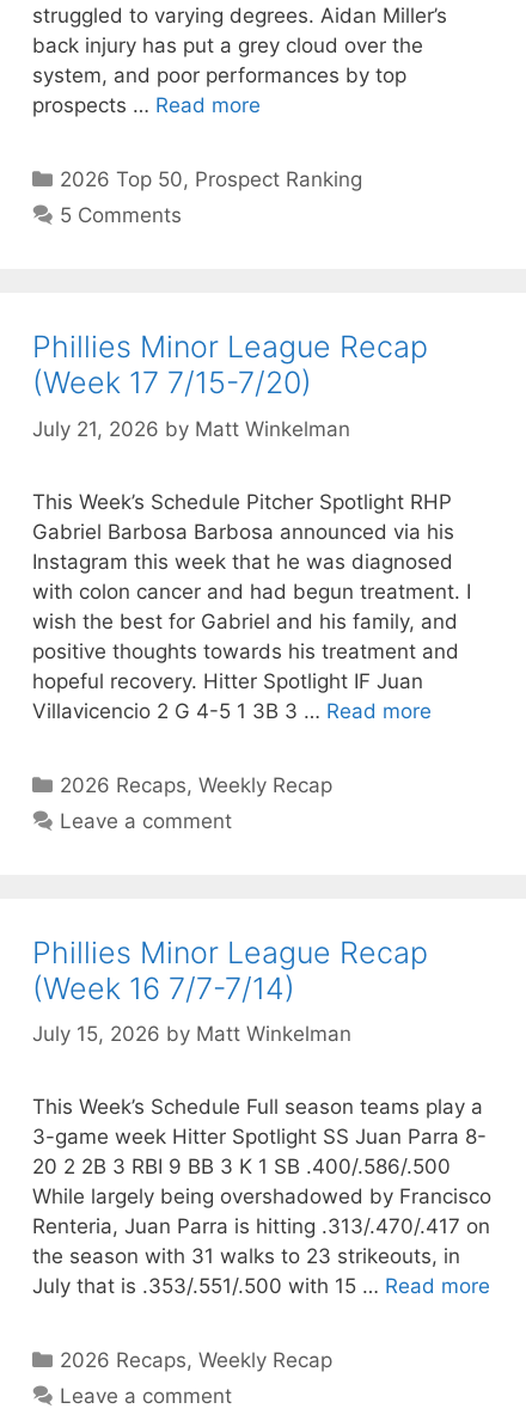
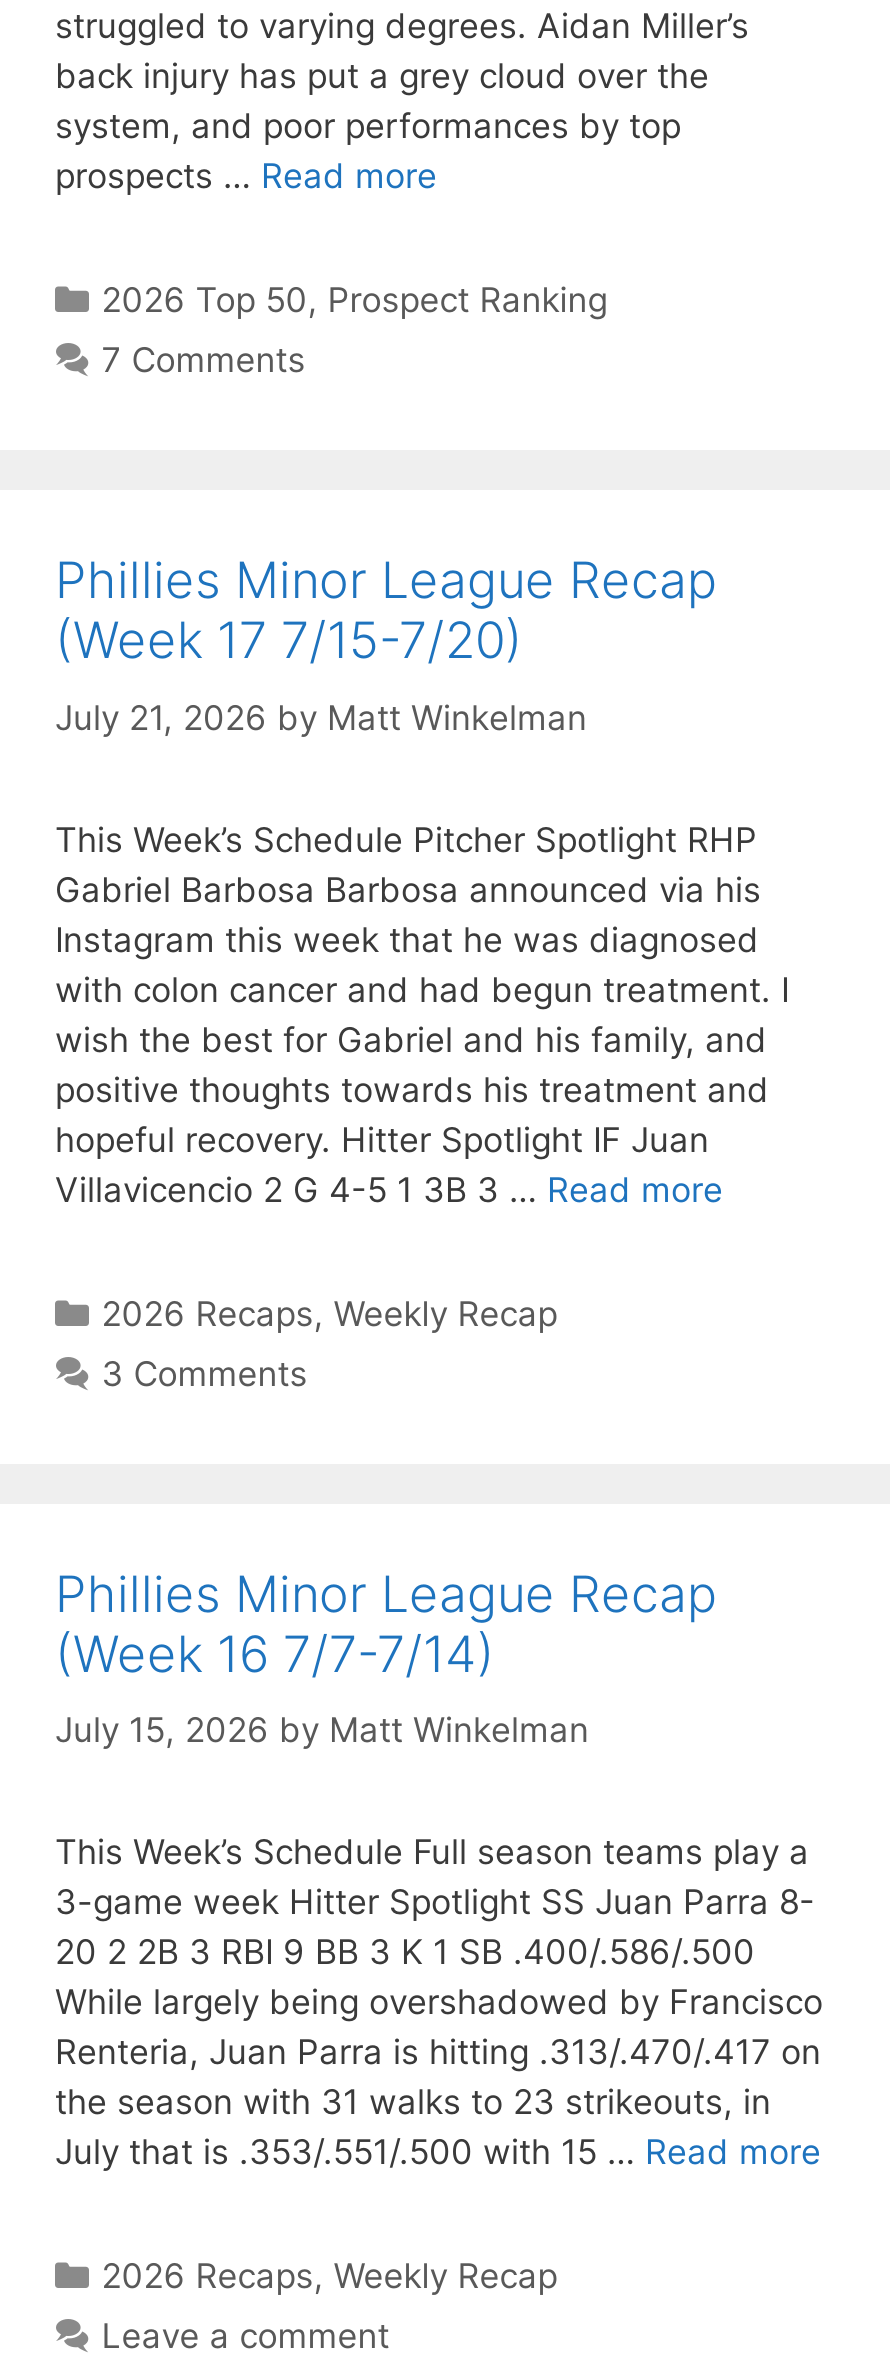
[60,203,182,227] 5 Comments -> [101,340,305,380] 7 Comments
[60,809,232,832] Leave a comment -> [101,1353,307,1393] 3 Comments

